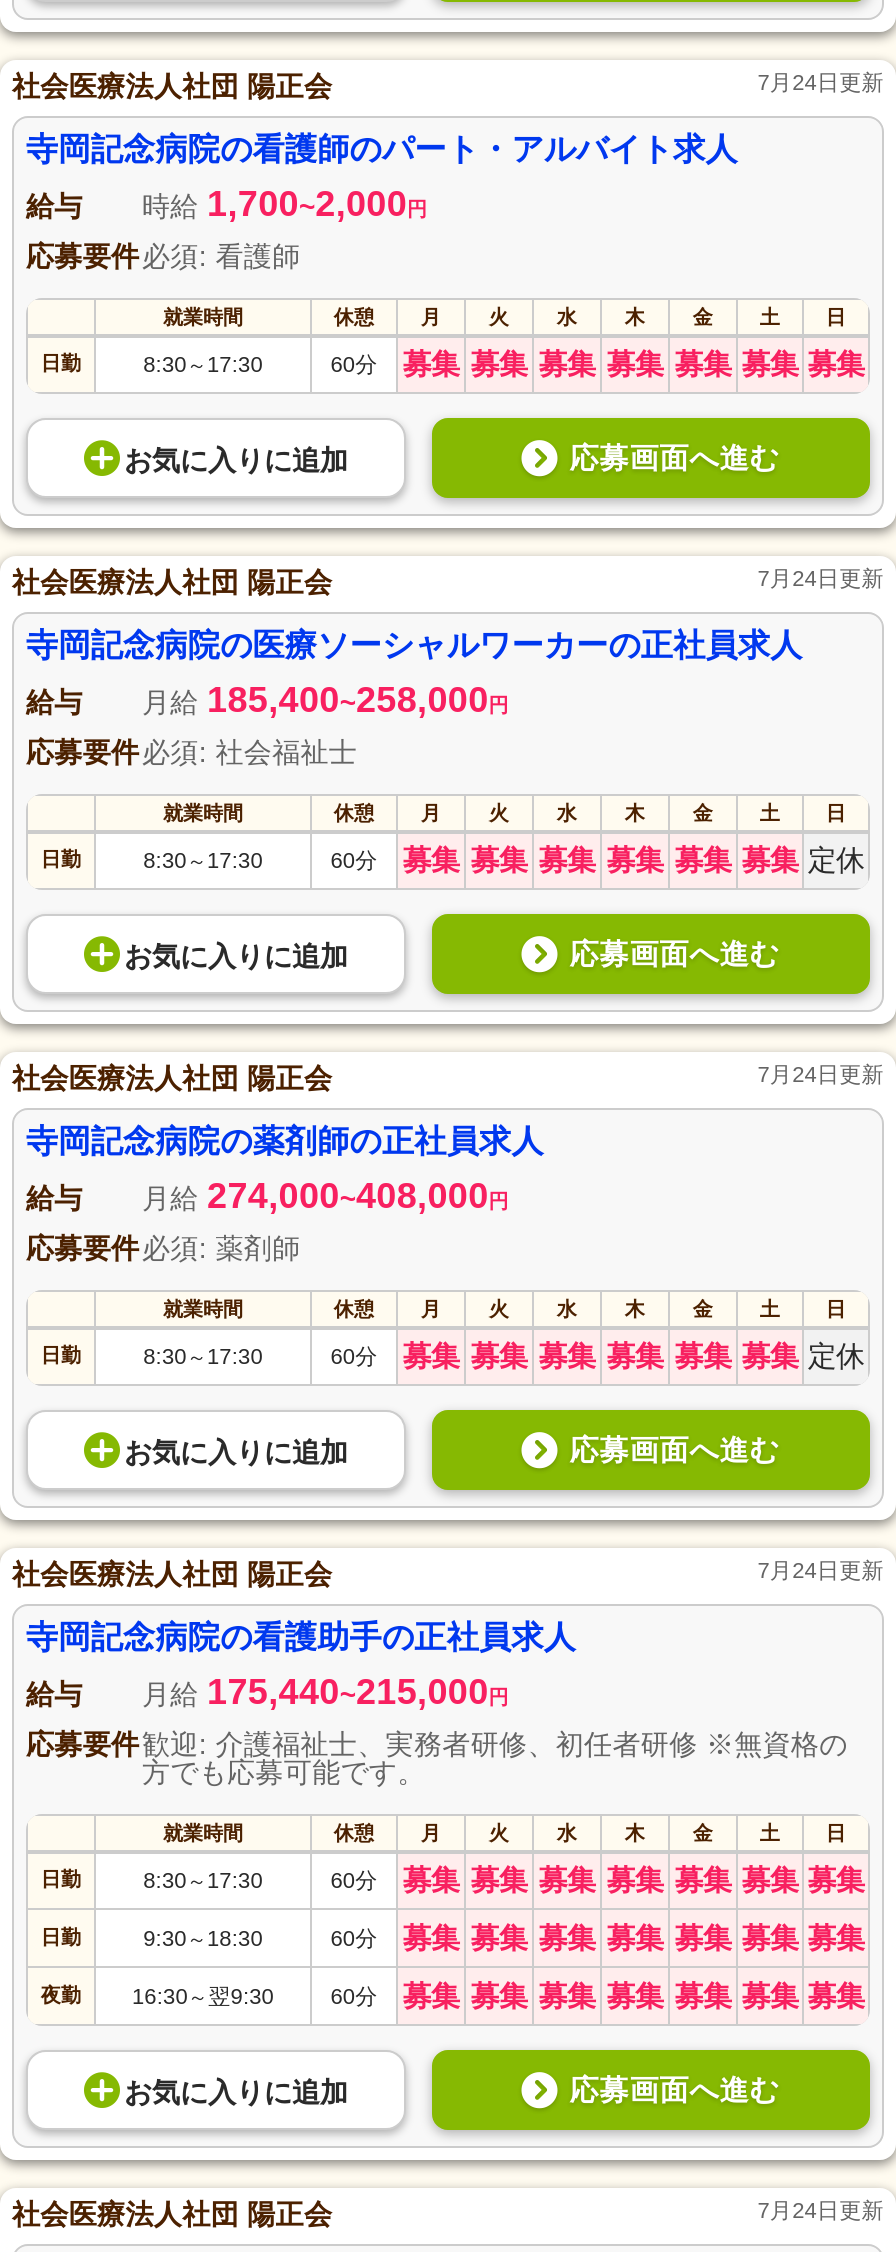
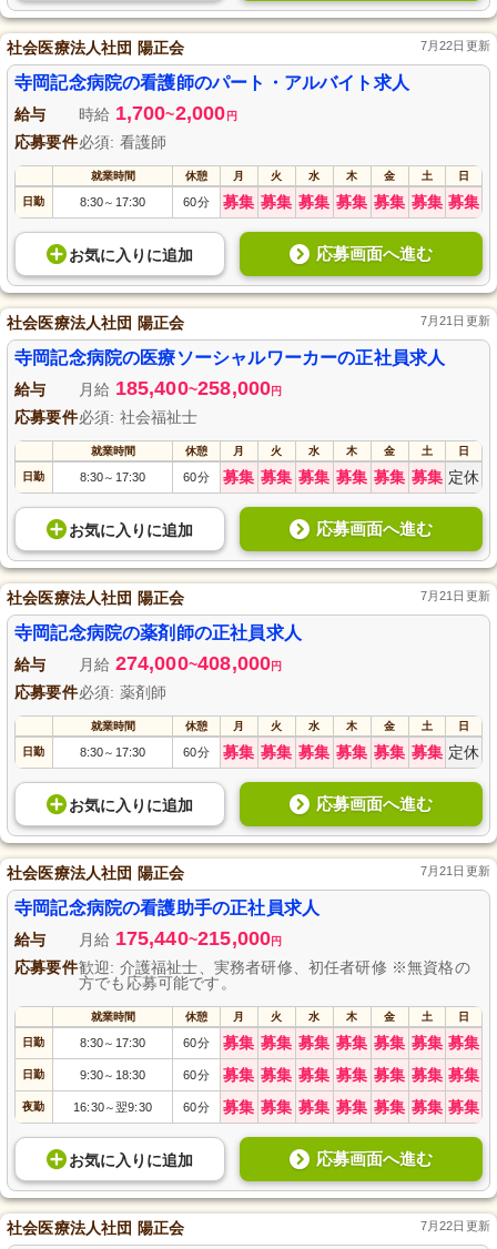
[757,71,884,95] 7月24日更新 -> [420,39,490,52] 7月22日更新
[757,567,884,591] 7月24日更新 -> [420,314,490,328] 7月21日更新
[757,1063,884,1087] 7月24日更新 -> [420,589,490,603] 7月21日更新
[757,1559,884,1583] 7月24日更新 -> [420,864,490,878] 7月21日更新
[757,2199,884,2223] 7月24日更新 -> [420,1219,490,1233] 7月22日更新

